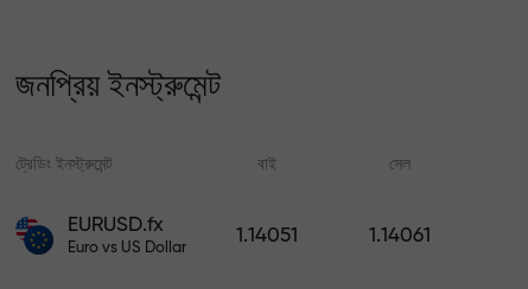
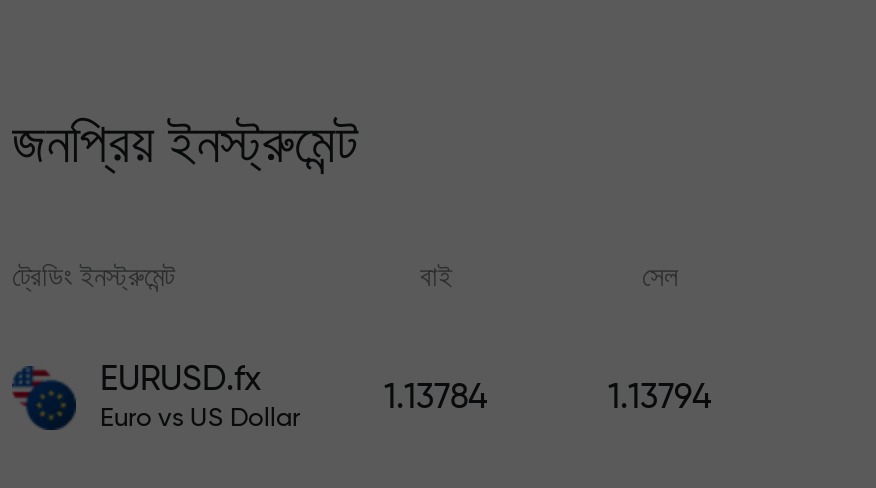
[236,225,298,245] 1.14051 -> [384,380,488,414] 1.13784
[369,225,431,245] 1.14061 -> [608,380,712,414] 1.13794

